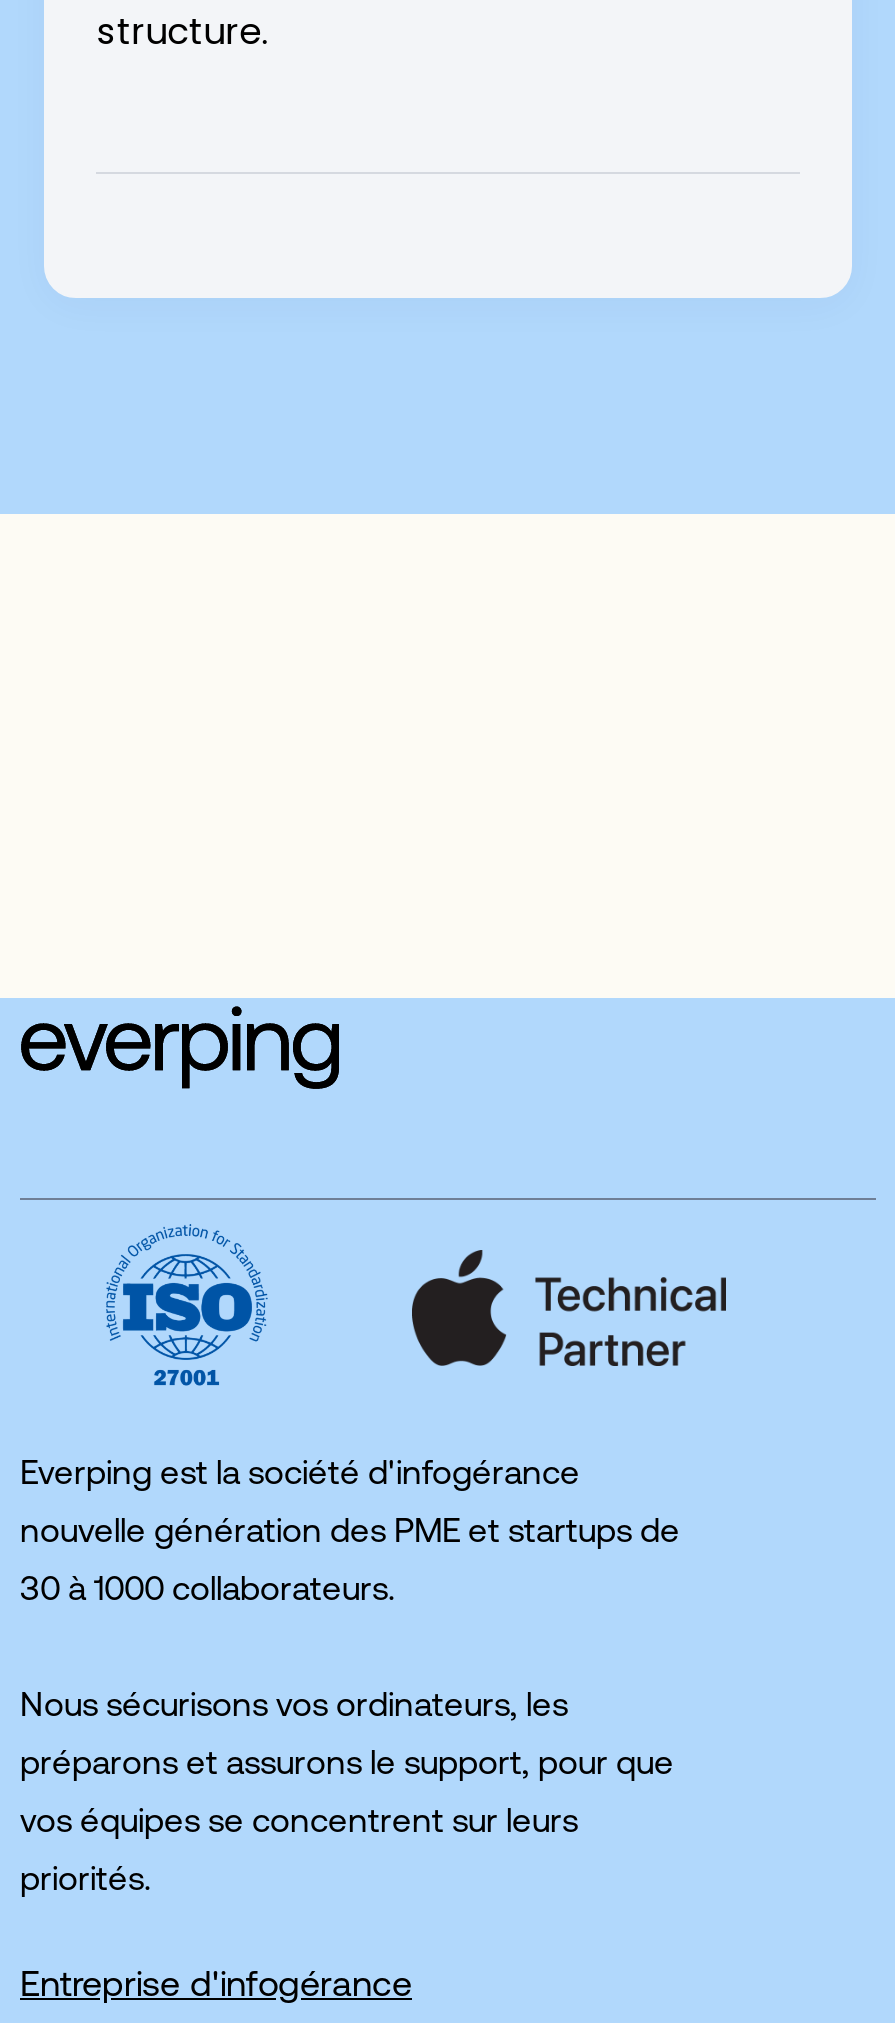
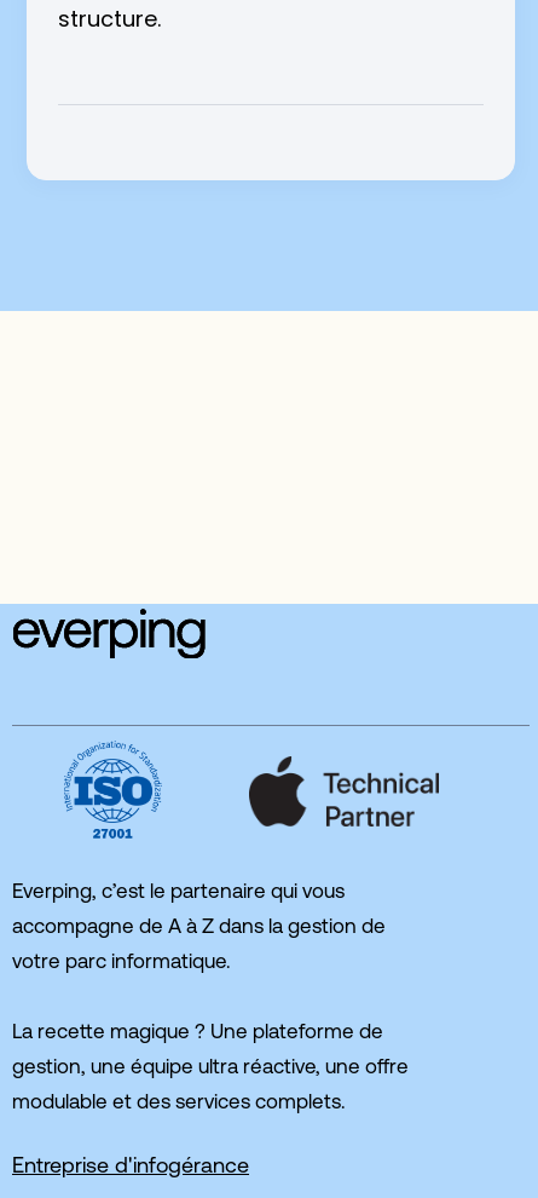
[20,1457,680,1897] Everping est la société d'infogérance | nouvelle génération des PME et startups de | 30 à 1000 collaborateurs. | Nous sécurisons vos ordinateurs, les | préparons et assurons le support, pour que | vos équipes se concentrent sur leurs | priorités. -> [12,882,409,1113] Everping, c’est le partenaire qui vous | accompagne de A à Z dans la gestion de | votre parc informatique. | La recette magique ? Une plateforme de | gestion, une équipe ultra réactive, une offre | modulable et des services complets.

